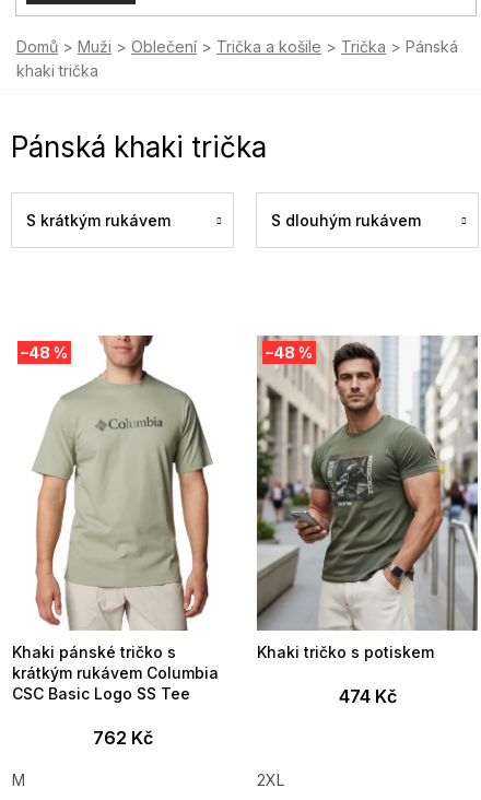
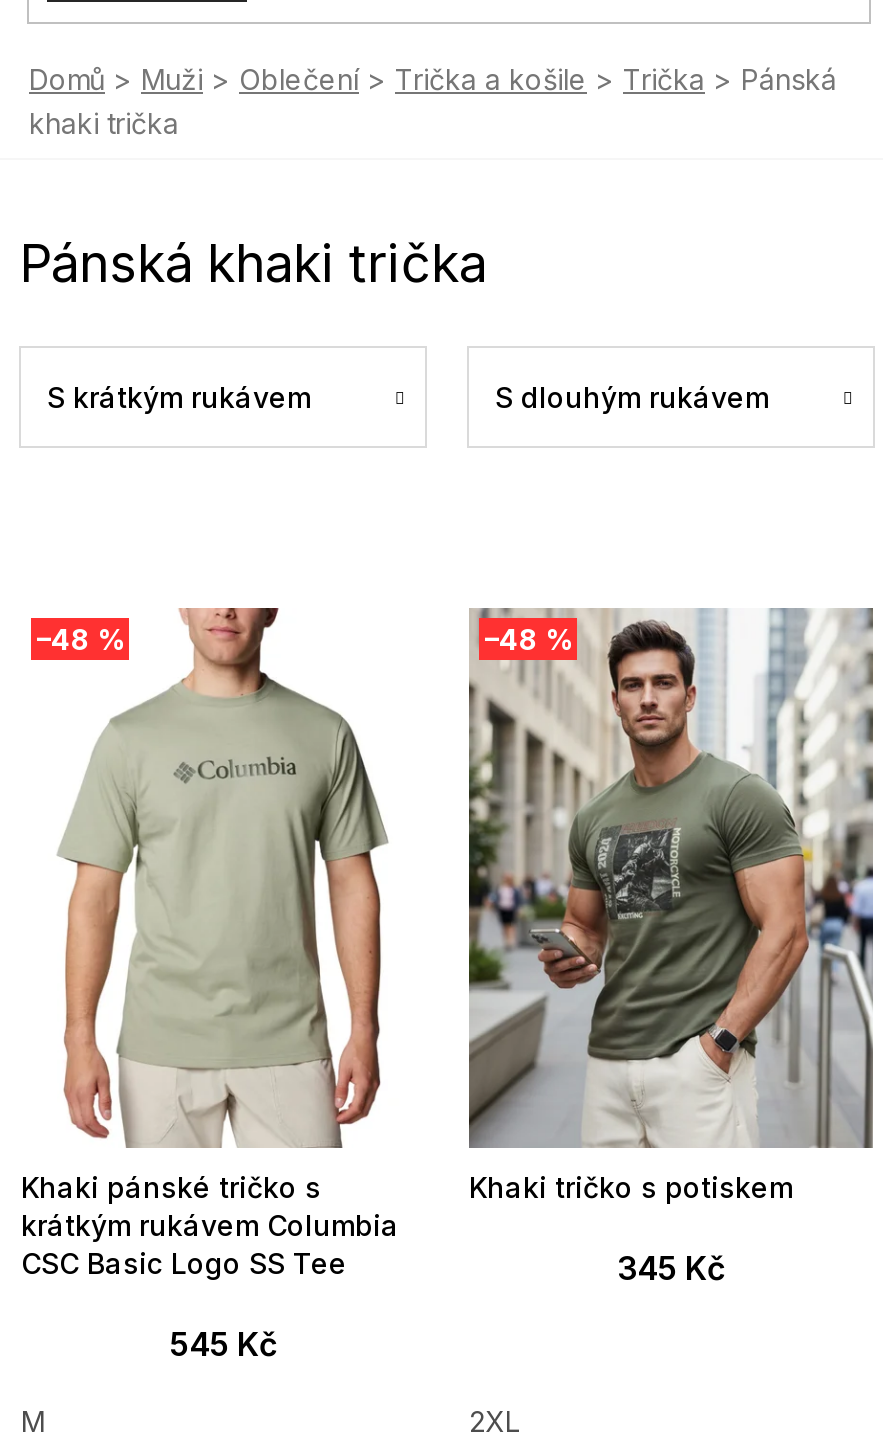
[338,685,396,707] 474 Kč -> [617,1247,725,1287] 345 Kč
[92,726,152,748] 762 Kč -> [169,1323,277,1363] 545 Kč

